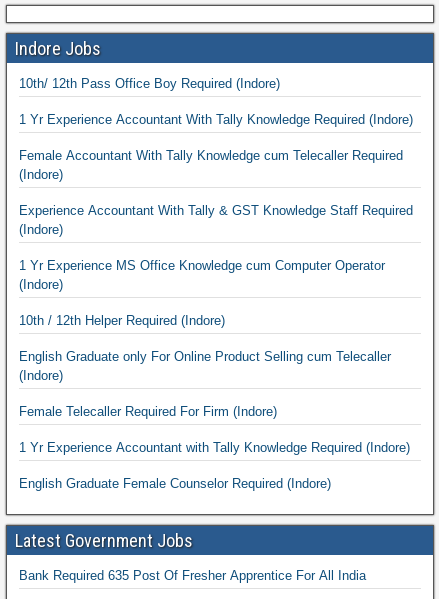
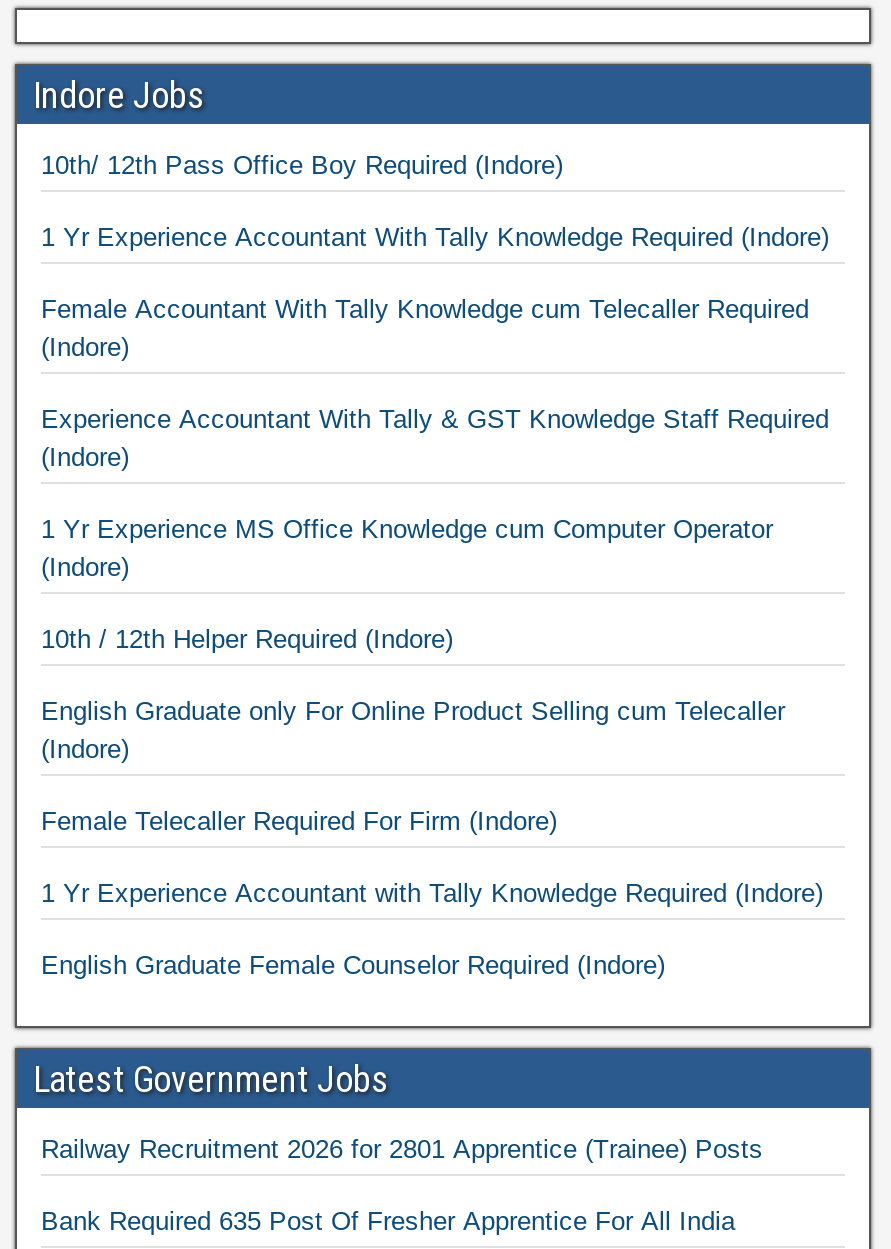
none -> [41,1134,771,1164] Railway Recruitment 2026 for 2801 Apprentice (Trainee) Posts

